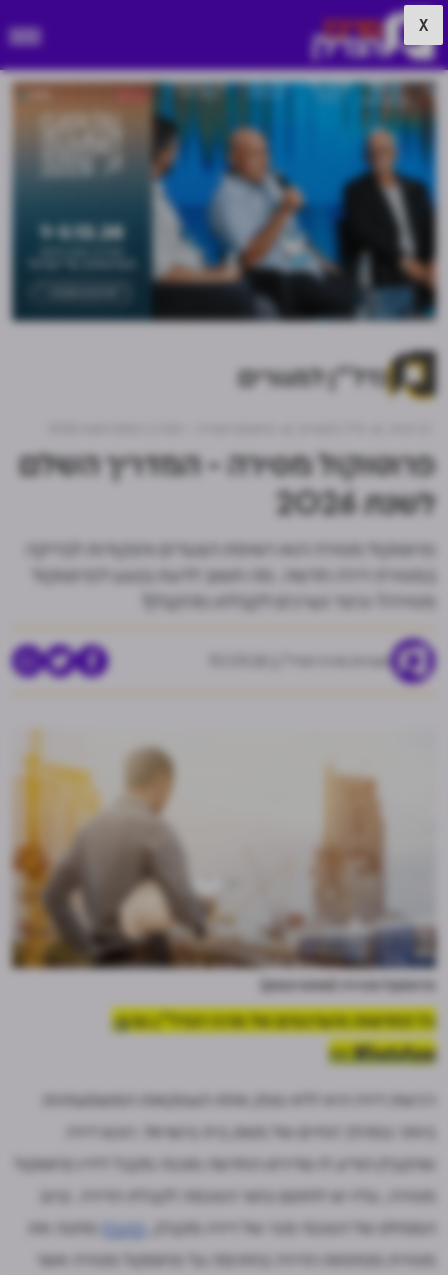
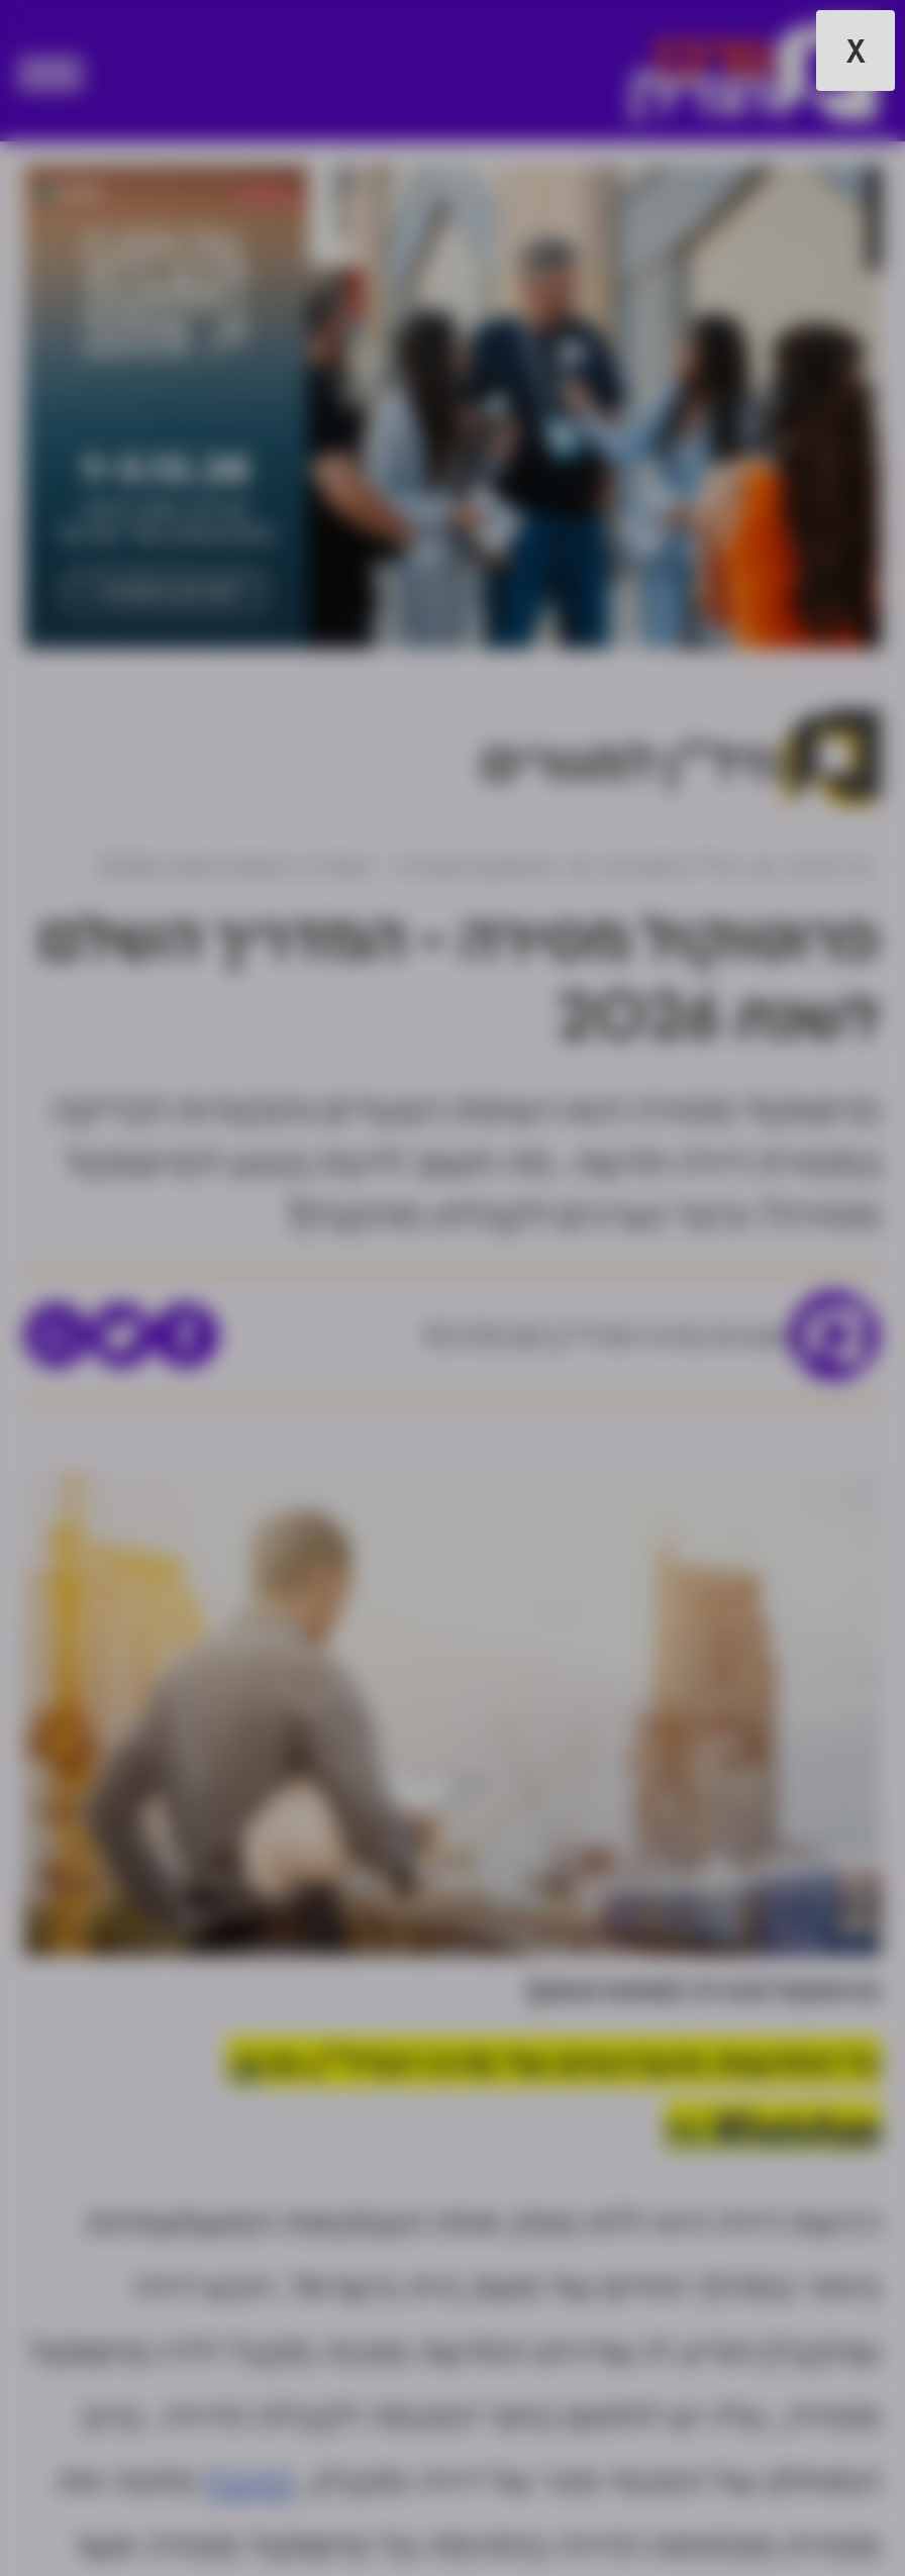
[147,78,441,325] [image] -> [299,158,889,657] [image]

